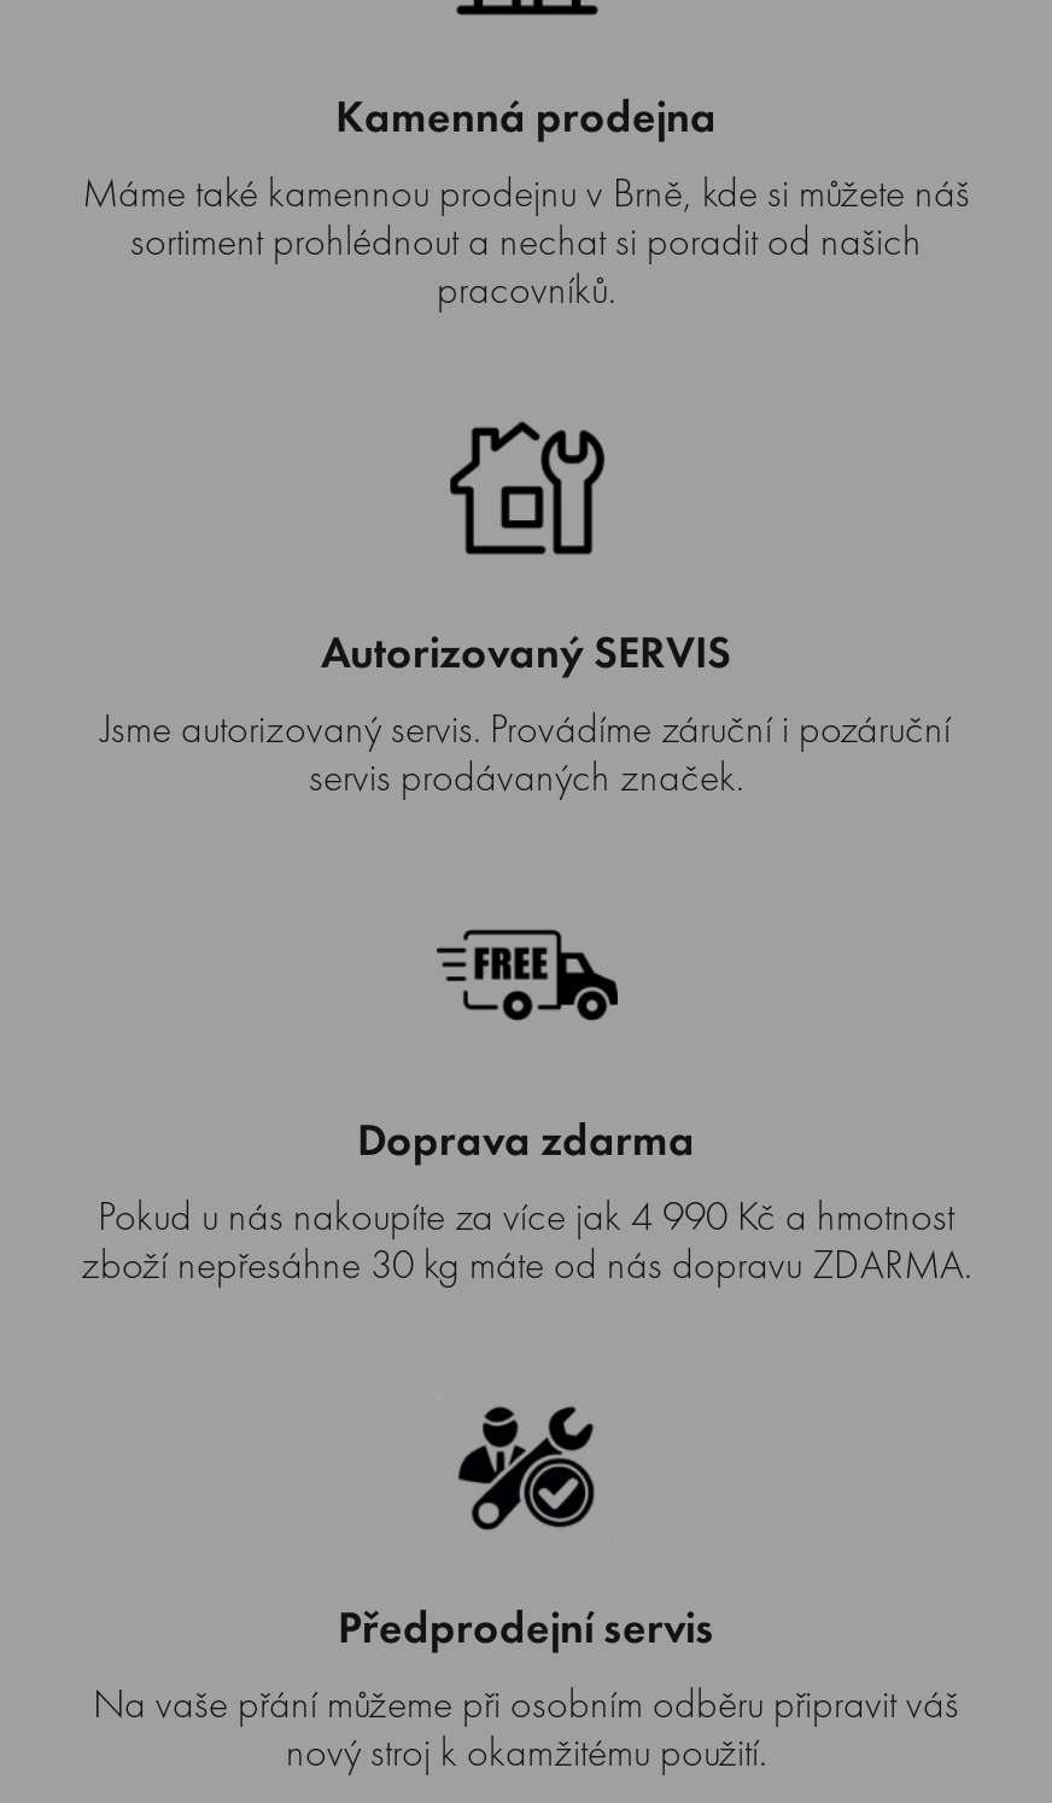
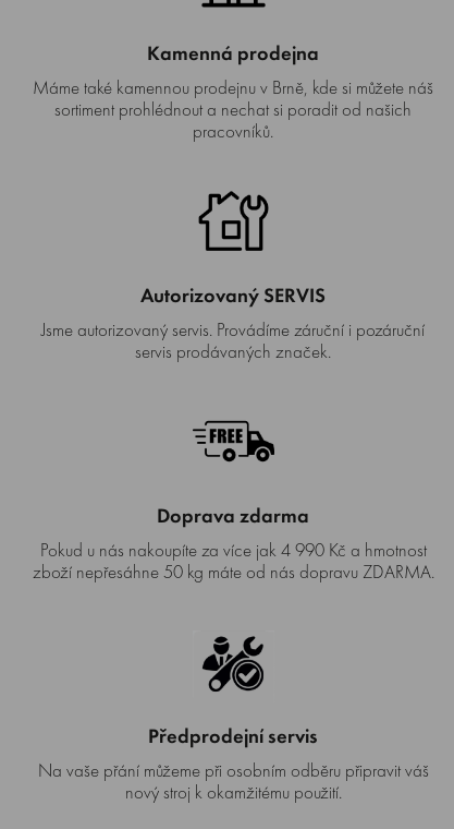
[81,1236,971,1289] zboží nepřesáhne 30 kg máte od nás dopravu ZDARMA. -> [32,559,434,583] zboží nepřesáhne 50 kg máte od nás dopravu ZDARMA.

